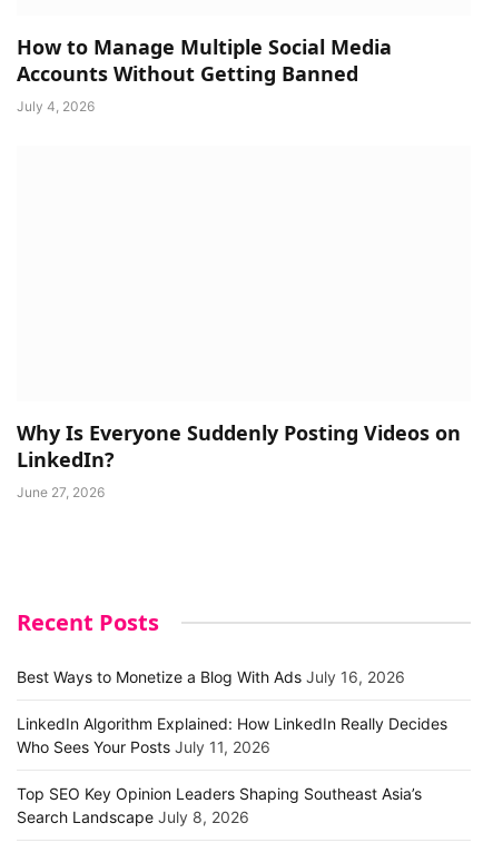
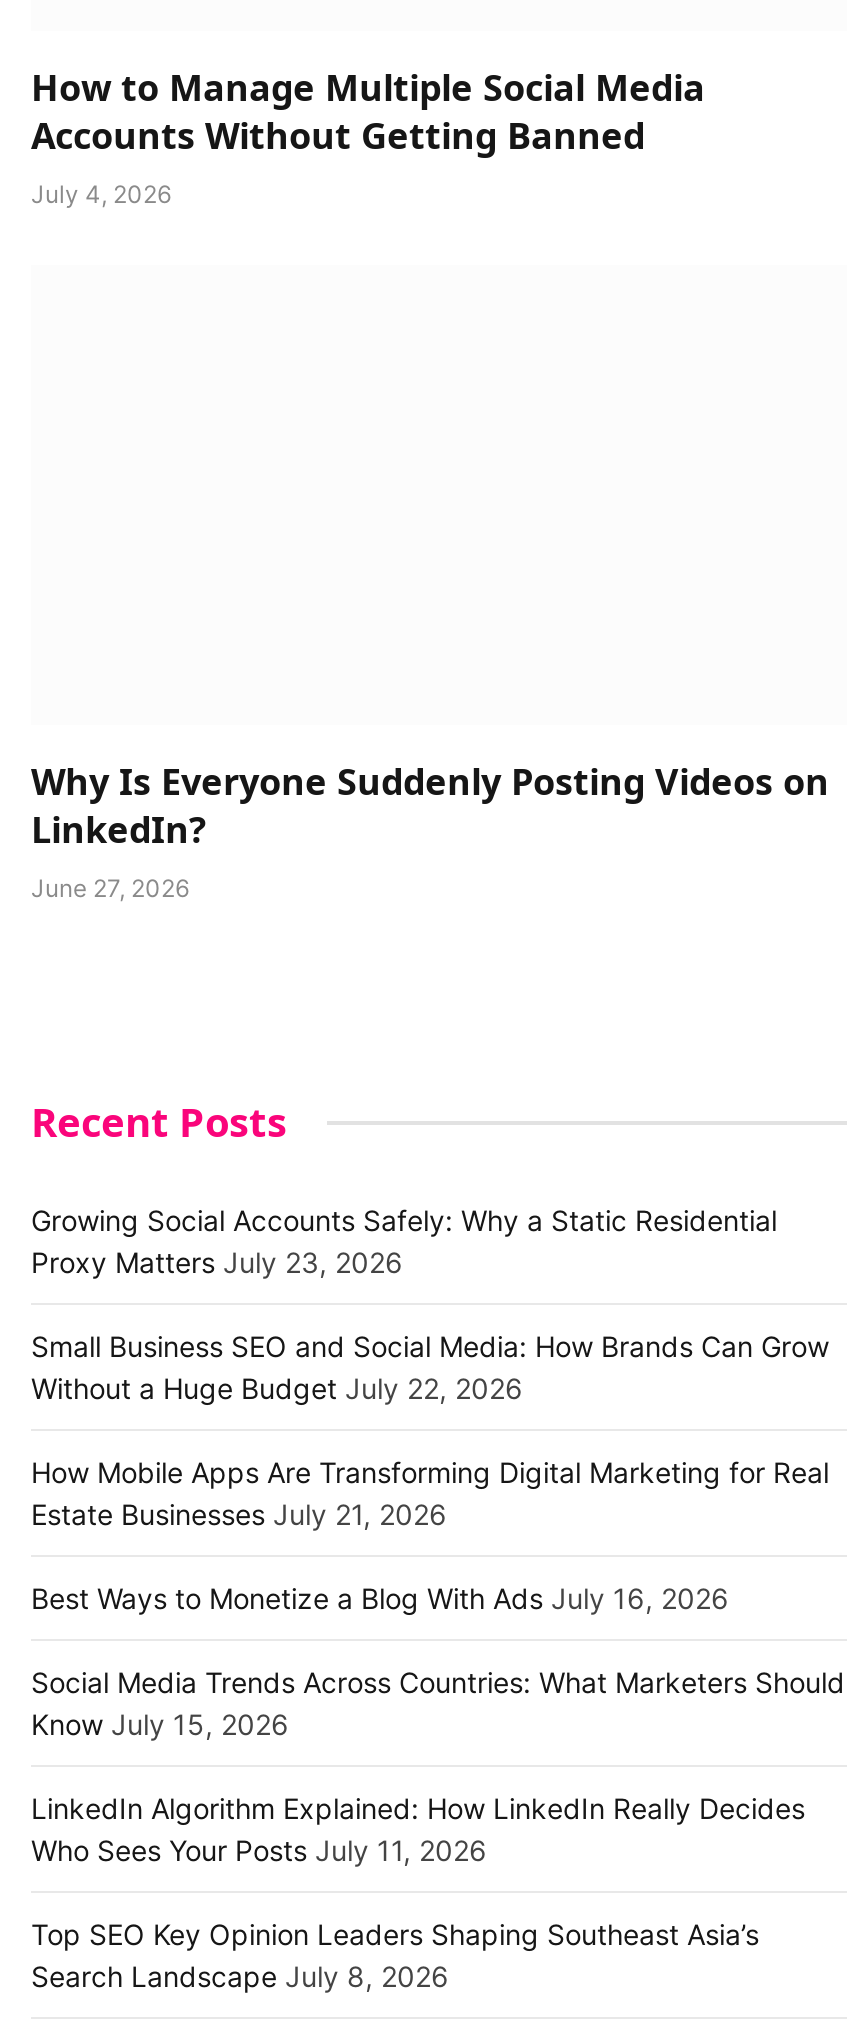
none -> [31,1203,829,1531] Growing Social Accounts Safely: Why a Static Residential | Proxy Matters July 23, 2026 | Small Business SEO and Social Media: How Brands Can Grow | Without a Huge Budget July 22, 2026 | How Mobile Apps Are Transforming Digital Marketing for Real | Estate Businesses July 21, 2026
none -> [31,1665,845,1741] Social Media Trends Across Countries: What Marketers Should | Know July 15, 2026

